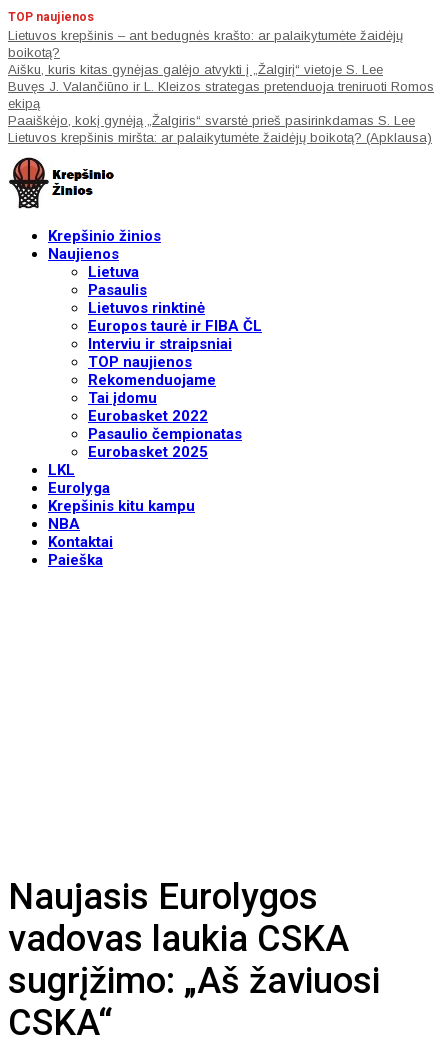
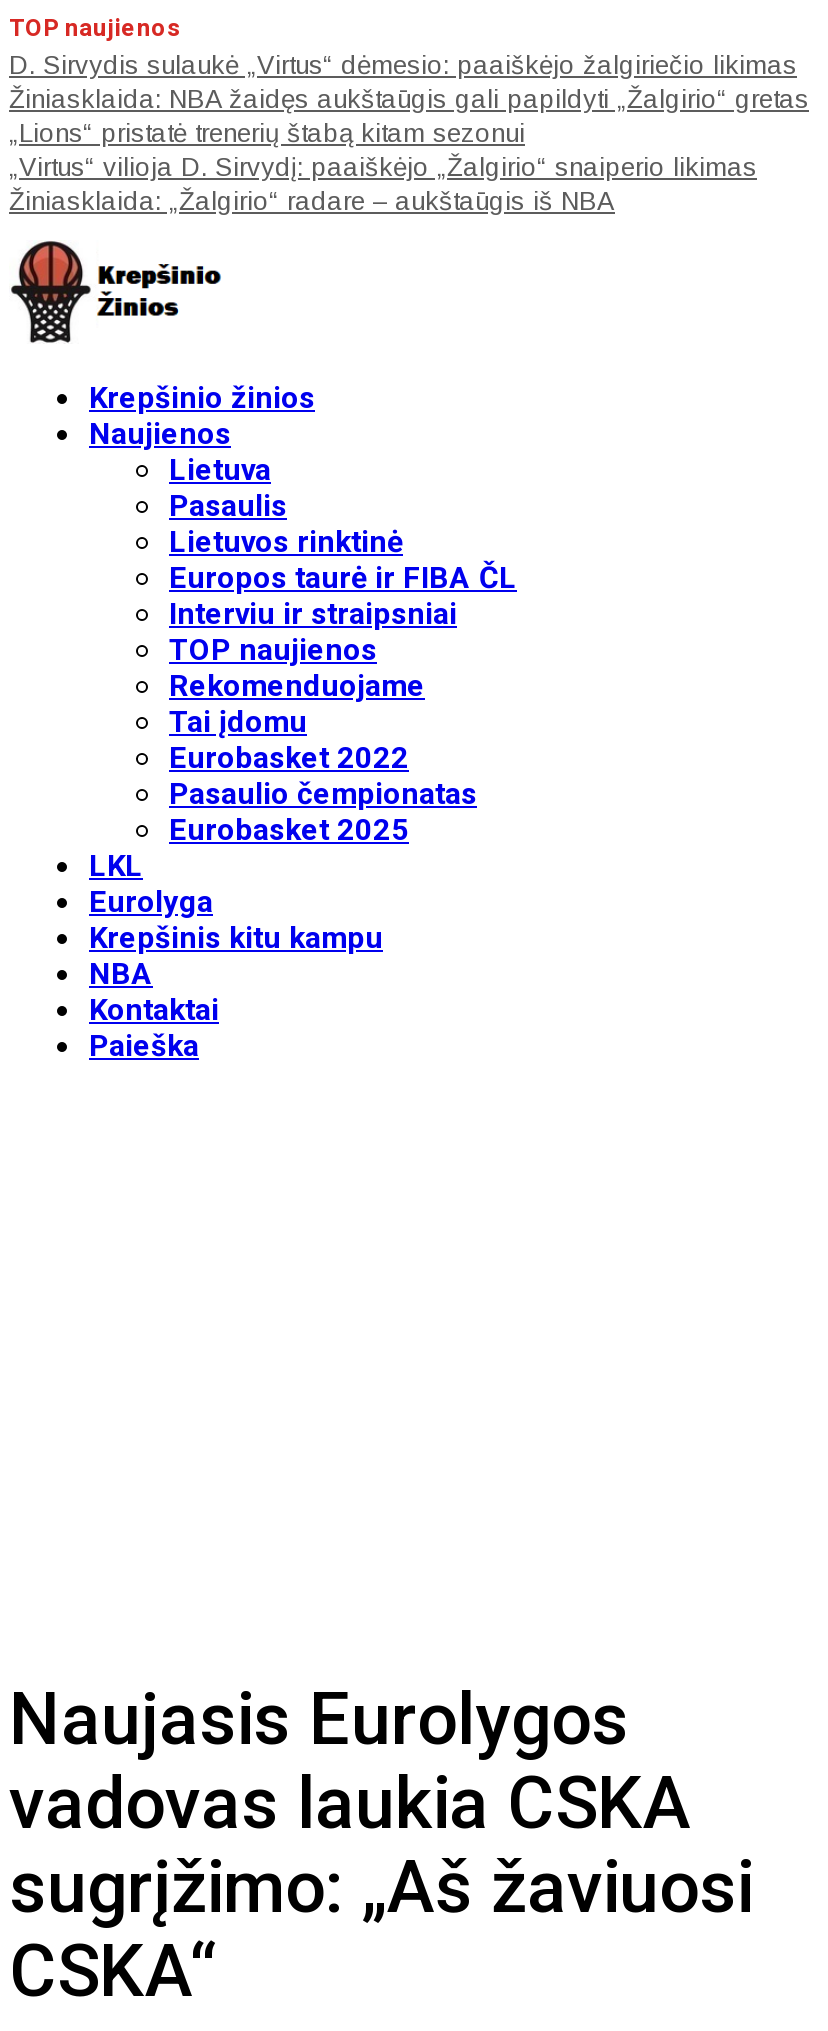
[8,28,434,145] Lietuvos krepšinis – ant bedugnės krašto: ar palaikytumėte žaidėjų | boikotą? | Aišku, kuris kitas gynėjas galėjo atvykti į „Žalgirį“ vietoje S. Lee | Buvęs J. Valančiūno ir L. Kleizos strategas pretenduoja treniruoti Romos | ekipą | Paaiškėjo, kokį gynėją „Žalgiris“ svarstė prieš pasirinkdamas S. Lee | Lietuvos krepšinis miršta: ar palaikytumėte žaidėjų boikotą? (Apklausa) -> [9,50,809,216] D. Sirvydis sulaukė „Virtus“ dėmesio: paaiškėjo žalgiriečio likimas | Žiniasklaida: NBA žaidęs aukštaūgis gali papildyti „Žalgirio“ gretas | „Lions“ pristatė trenerių štabą kitam sezonui | „Virtus“ vilioja D. Sirvydį: paaiškėjo „Žalgirio“ snaiperio likimas | Žiniasklaida: „Žalgirio“ radare – aukštaūgis iš NBA

